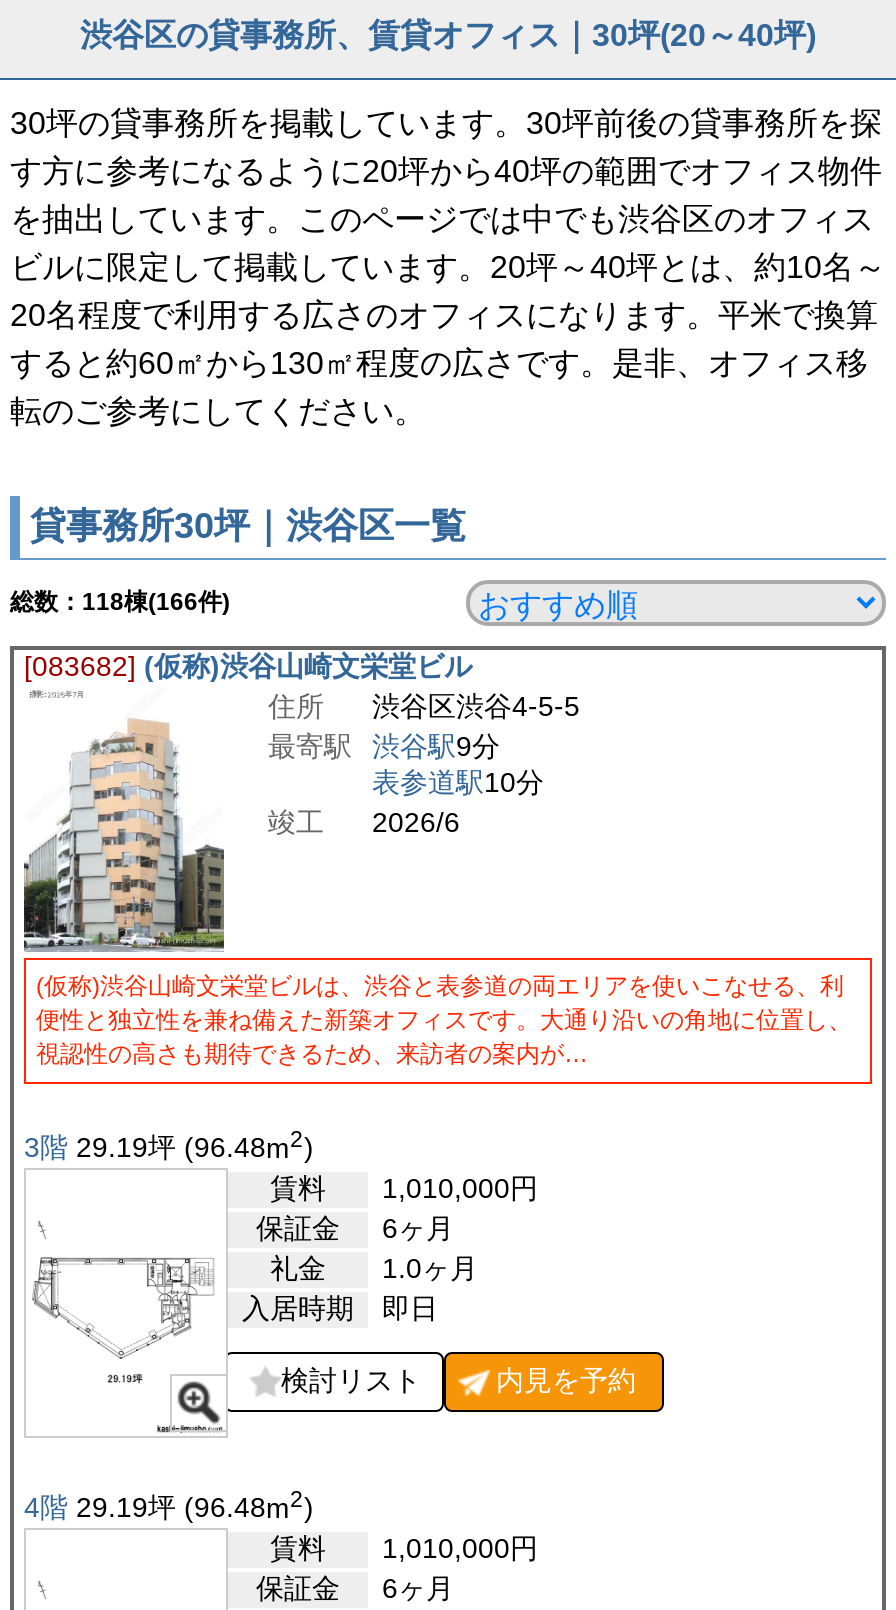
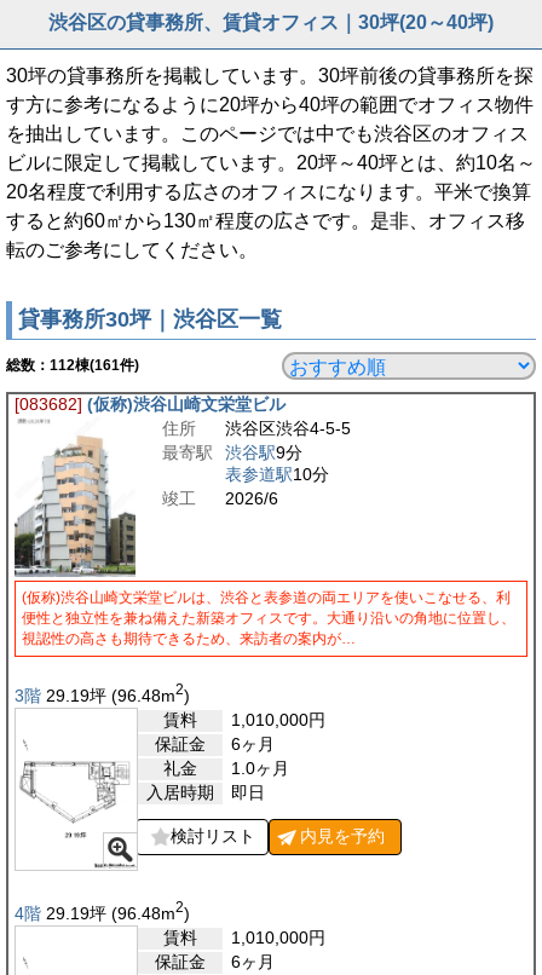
[10,588,230,616] 総数：118棟(166件) -> [6,357,139,374] 総数：112棟(161件)

